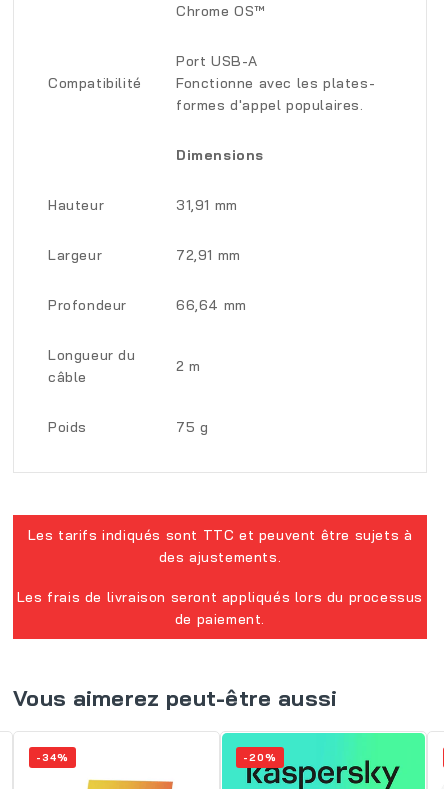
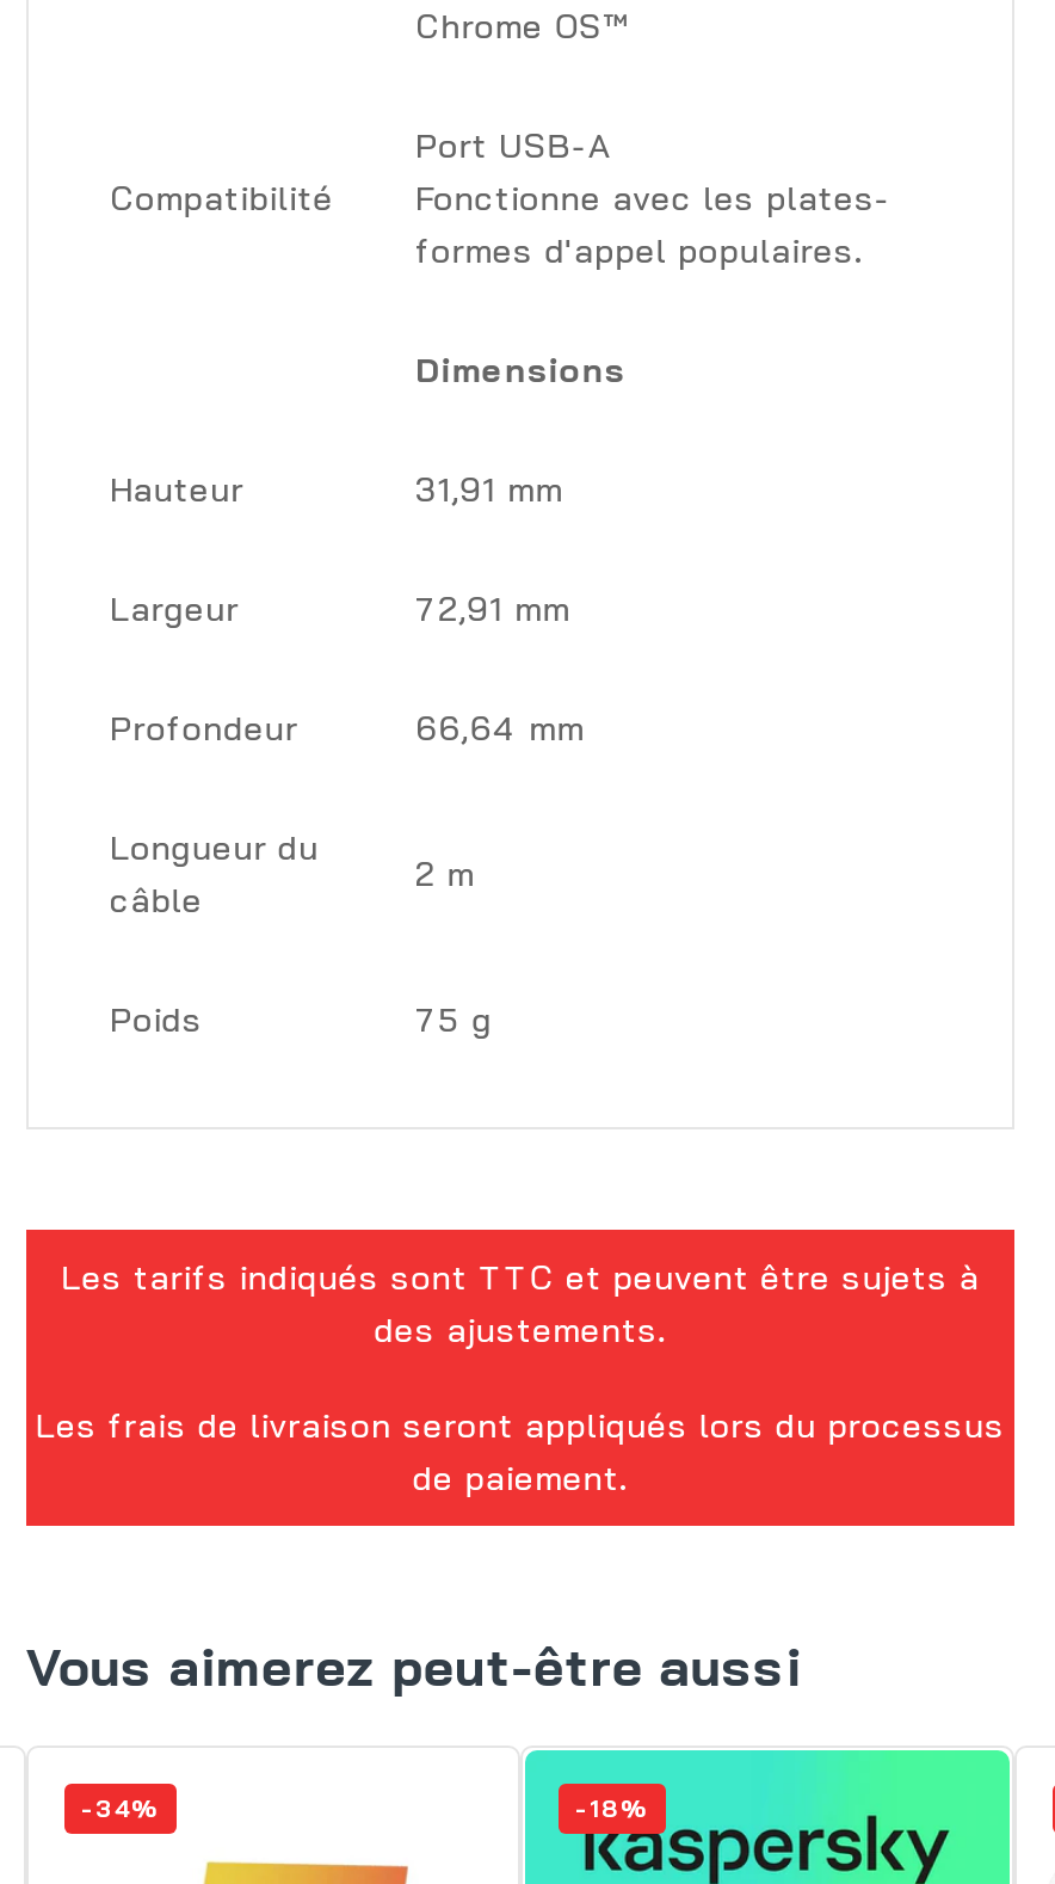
[243,751,277,764] -20% -> [575,1794,649,1825] -18%

